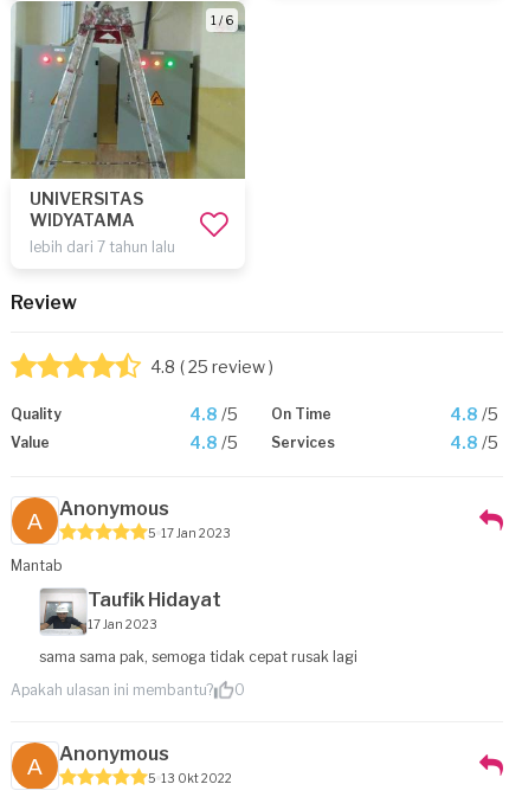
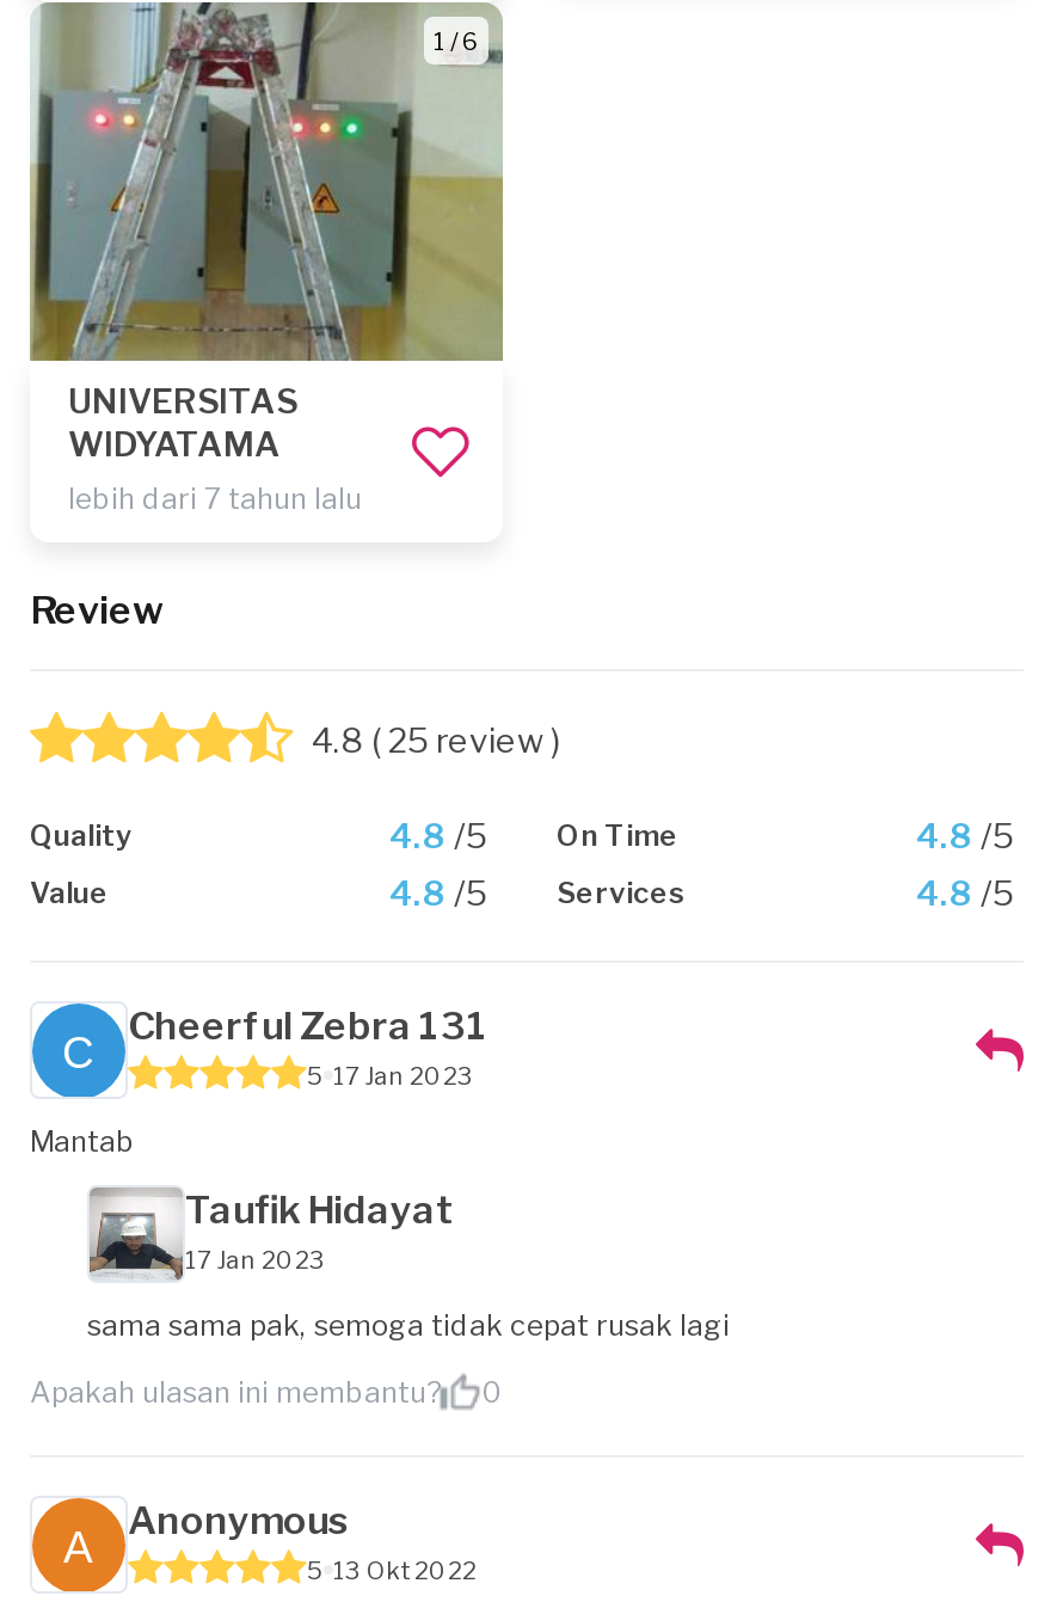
[11,496,169,545] [image] | Anonymous -> [30,1001,488,1099] [image] | Cheerful Zebra 131

